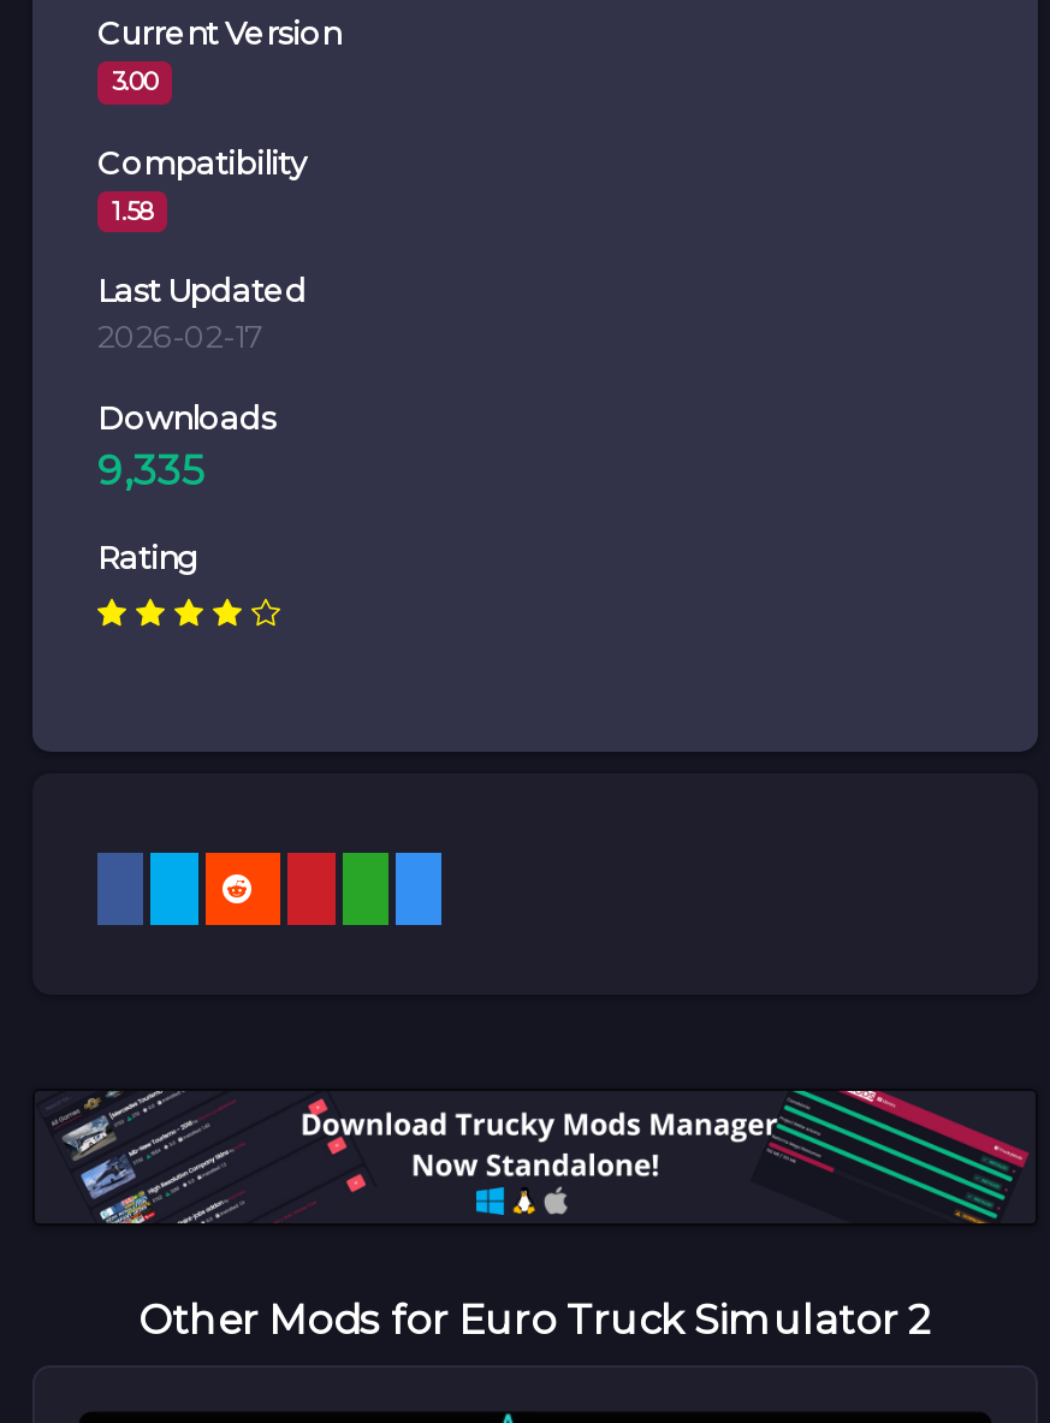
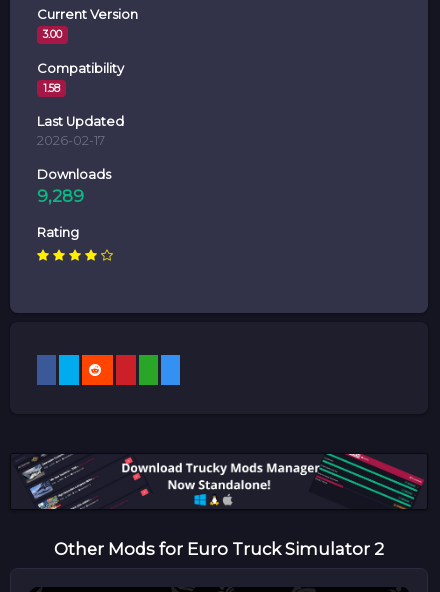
[97,447,206,495] 9,335 -> [37,186,84,206] 9,289

